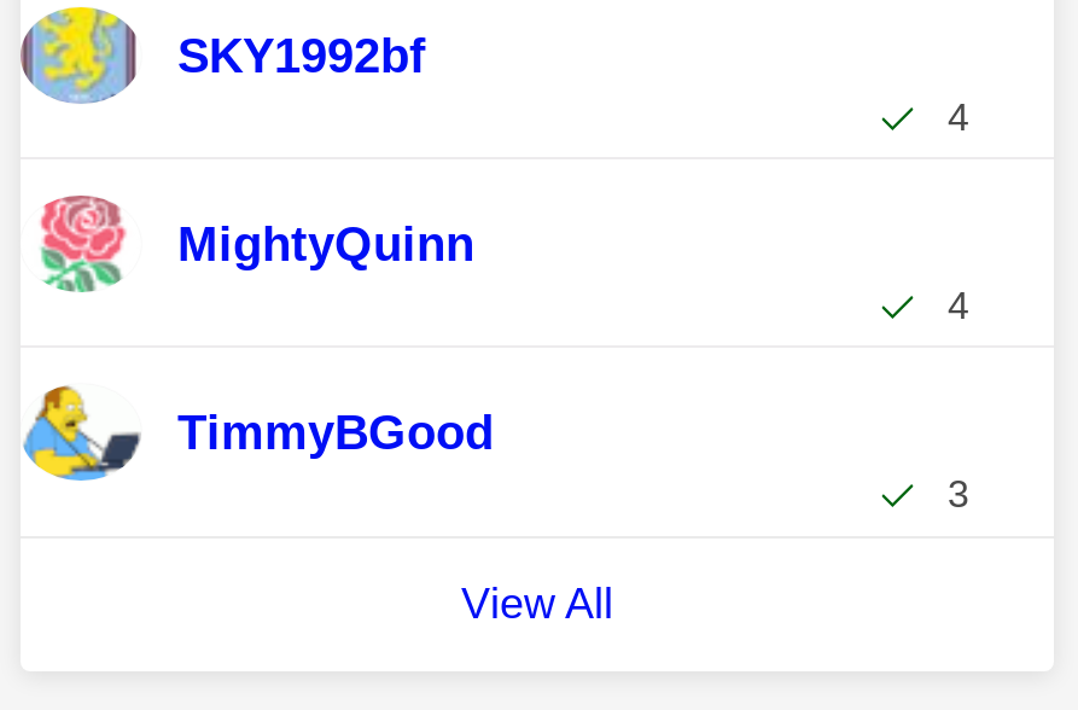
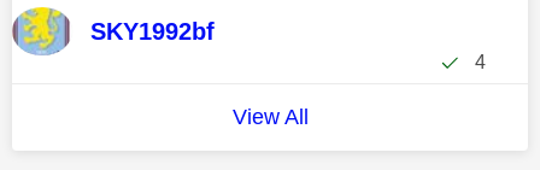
[37,193,969,514] [image] | MightyQuinn | 4 | TimmyBGood | 3 -> none
[23,386,141,481] [image] -> none

